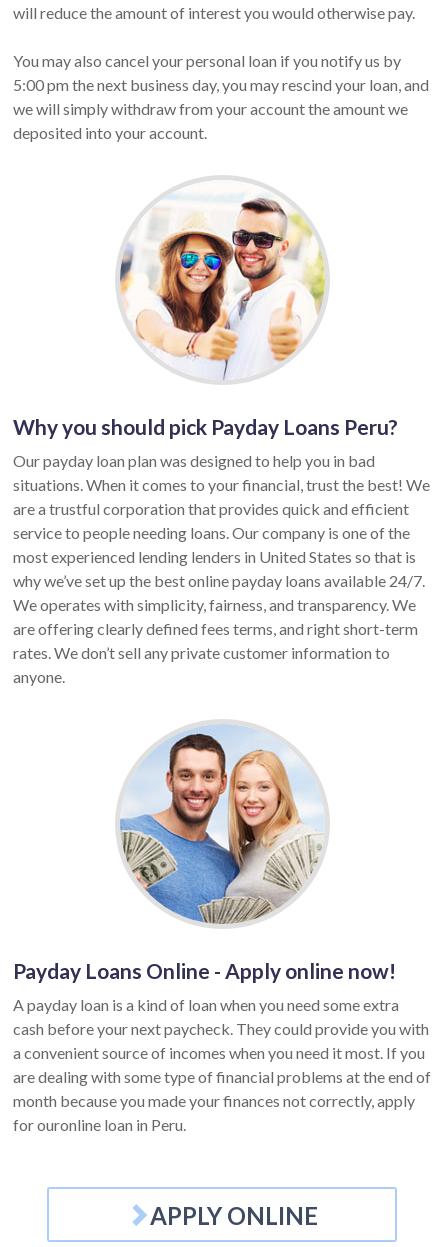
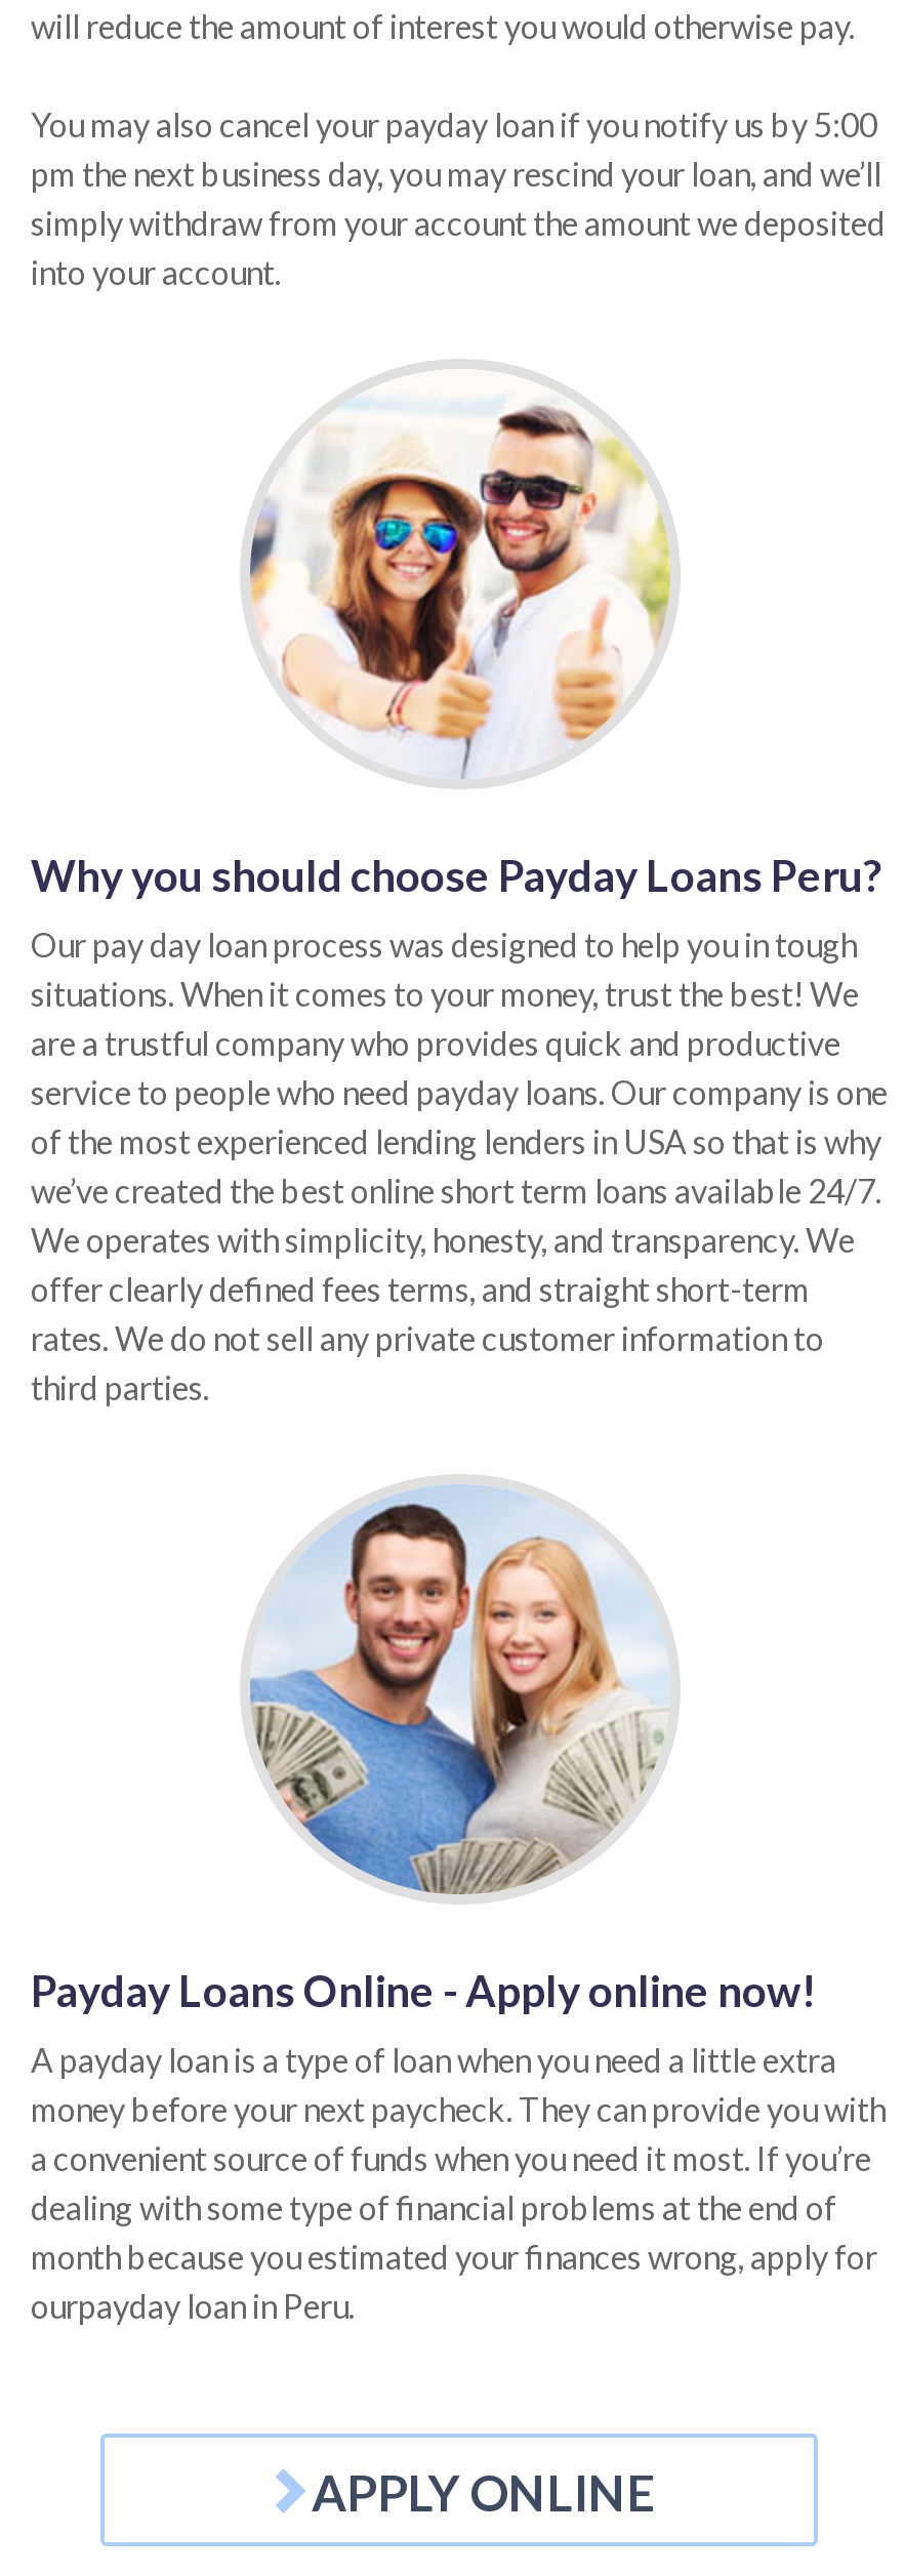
[13,51,429,142] You may also cancel your personal loan if you notify us by | 5:00 pm the next business day, you may rescind your loan, and | we will simply withdraw from your account the amount we | deposited into your account. -> [31,105,886,291] You may also cancel your payday loan if you notify us by 5:00 | pm the next business day, you may rescind your loan, and we’ll | simply withdraw from your account the amount we deposited | into your account.
[13,414,398,439] Why you should pick Payday Loans Peru? -> [31,849,881,900] Why you should choose Payday Loans Peru?
[13,451,430,686] Our payday loan plan was designed to help you in bad | situations. When it comes to your financial, trust the best! We | are a trustful corporation that provides quick and efficient | service to people needing loans. Our company is one of the | most experienced lending lenders in United States so that is | why we’ve set up the best online payday loans available 24/7. | We operates with simplicity, fairness, and transparency. We | are offering clearly defined fees terms, and right short-term | rates. We don’t sell any private customer information to | anyone. -> [31,925,888,1406] Our pay day loan process was designed to help you in tough | situations. When it comes to your money, trust the best! We | are a trustful company who provides quick and productive | service to people who need payday loans. Our company is one | of the most experienced lending lenders in USA so that is why | we’ve created the best online short term loans available 24/7. | We operates with simplicity, honesty, and transparency. We | offer clearly defined fees terms, and straight short-term | rates. We do not sell any private customer information to | third parties.
[13,995,431,1134] A payday loan is a kind of loan when you need some extra | cash before your next paycheck. They could provide you with | a convenient source of incomes when you need it most. If you | are dealing with some type of financial problems at the end of | month because you made your finances not correctly, apply | for ouronline loan in Peru. -> [31,2040,886,2325] A payday loan is a type of loan when you need a little extra | money before your next paycheck. They can provide you with | a convenient source of funds when you need it most. If you’re | dealing with some type of financial problems at the end of | month because you estimated your finances wrong, apply for | ourpayday loan in Peru.

